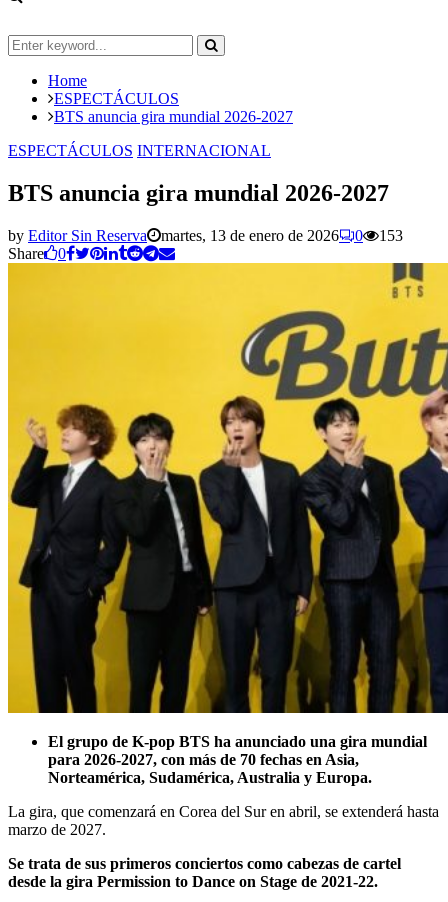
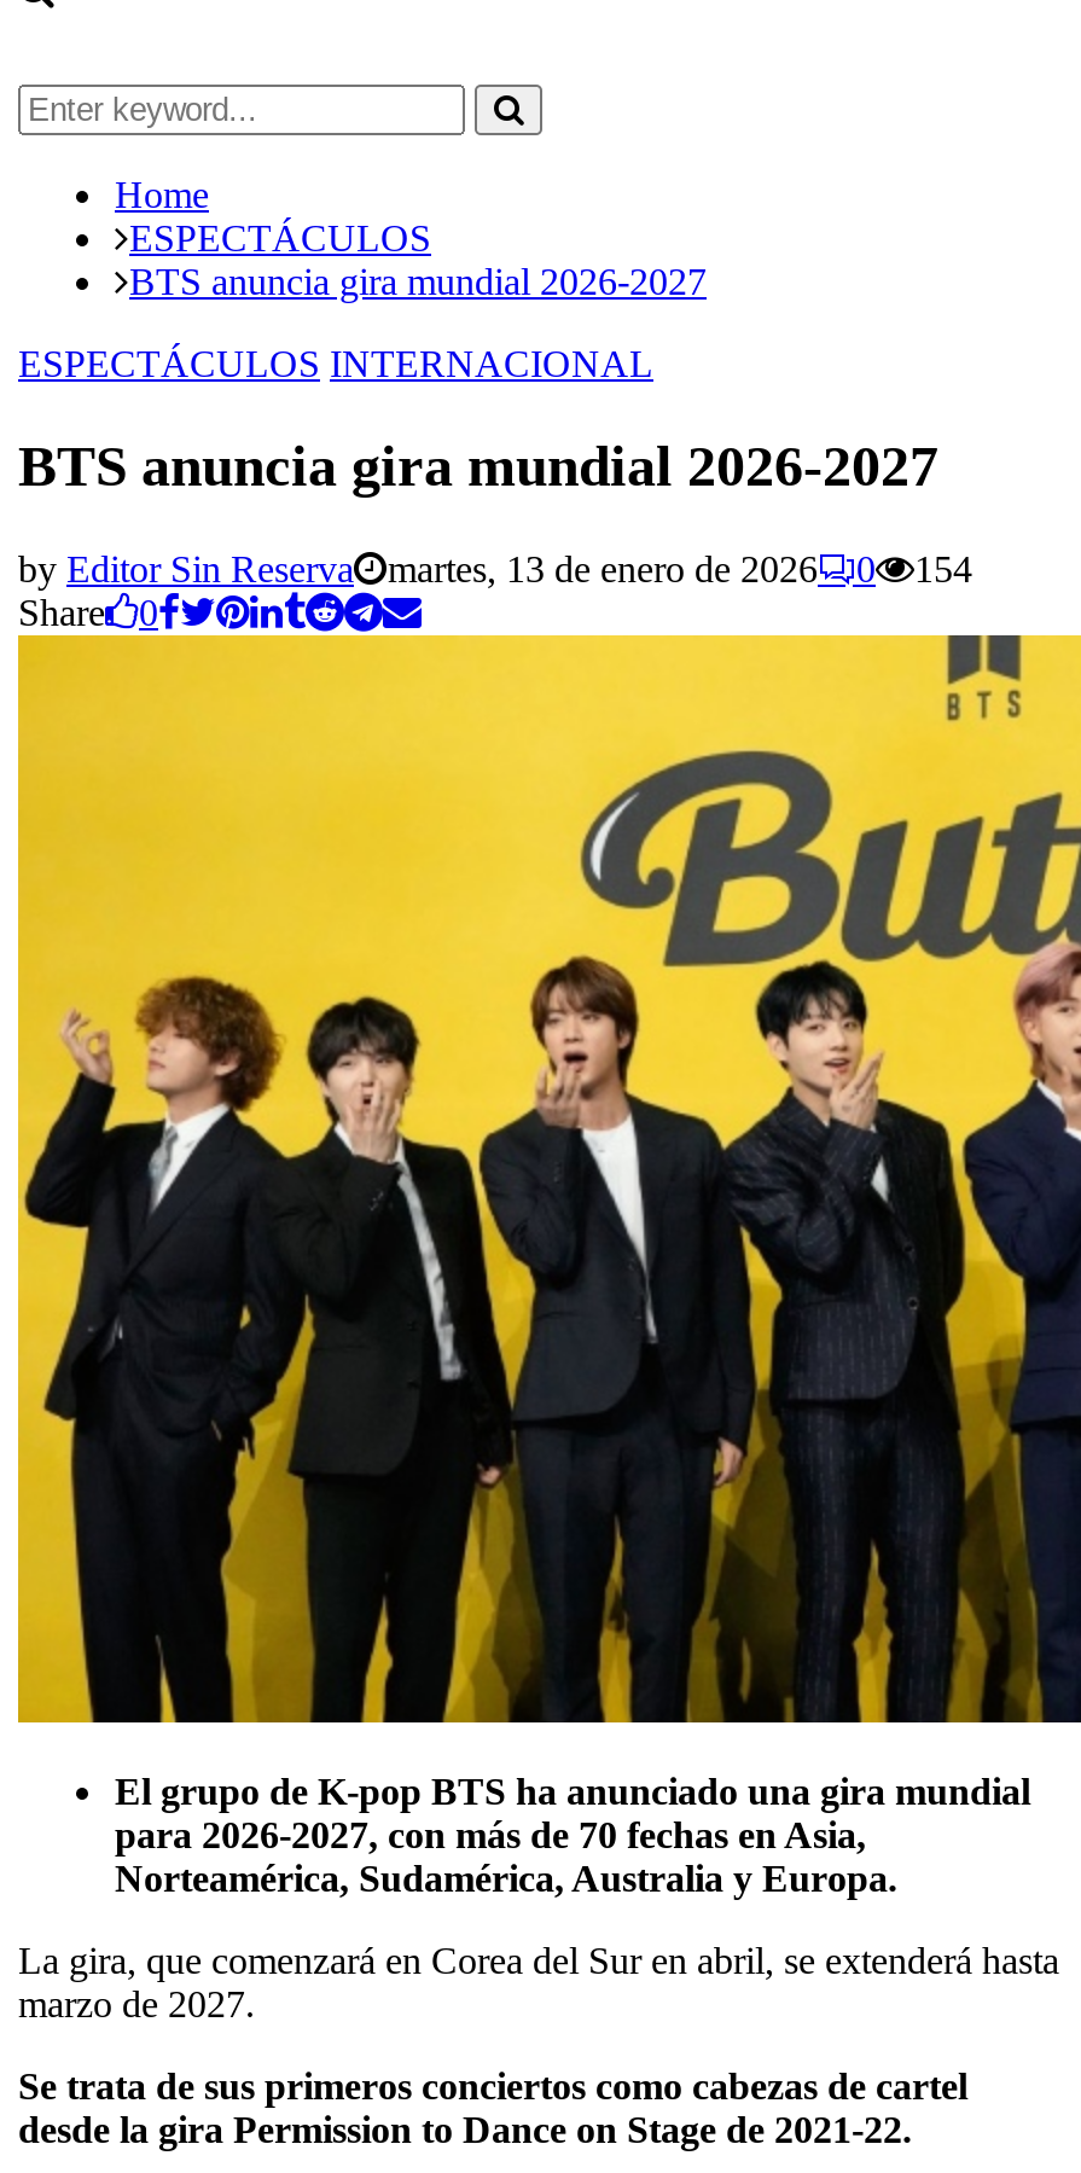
[379,227,403,244] 153 -> [914,548,972,589] 154

